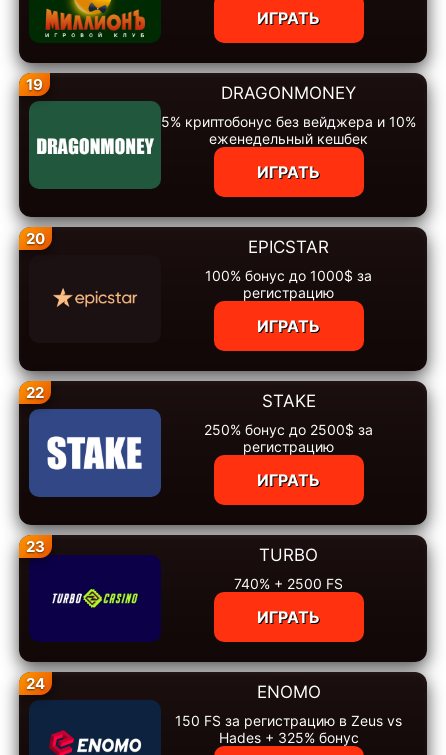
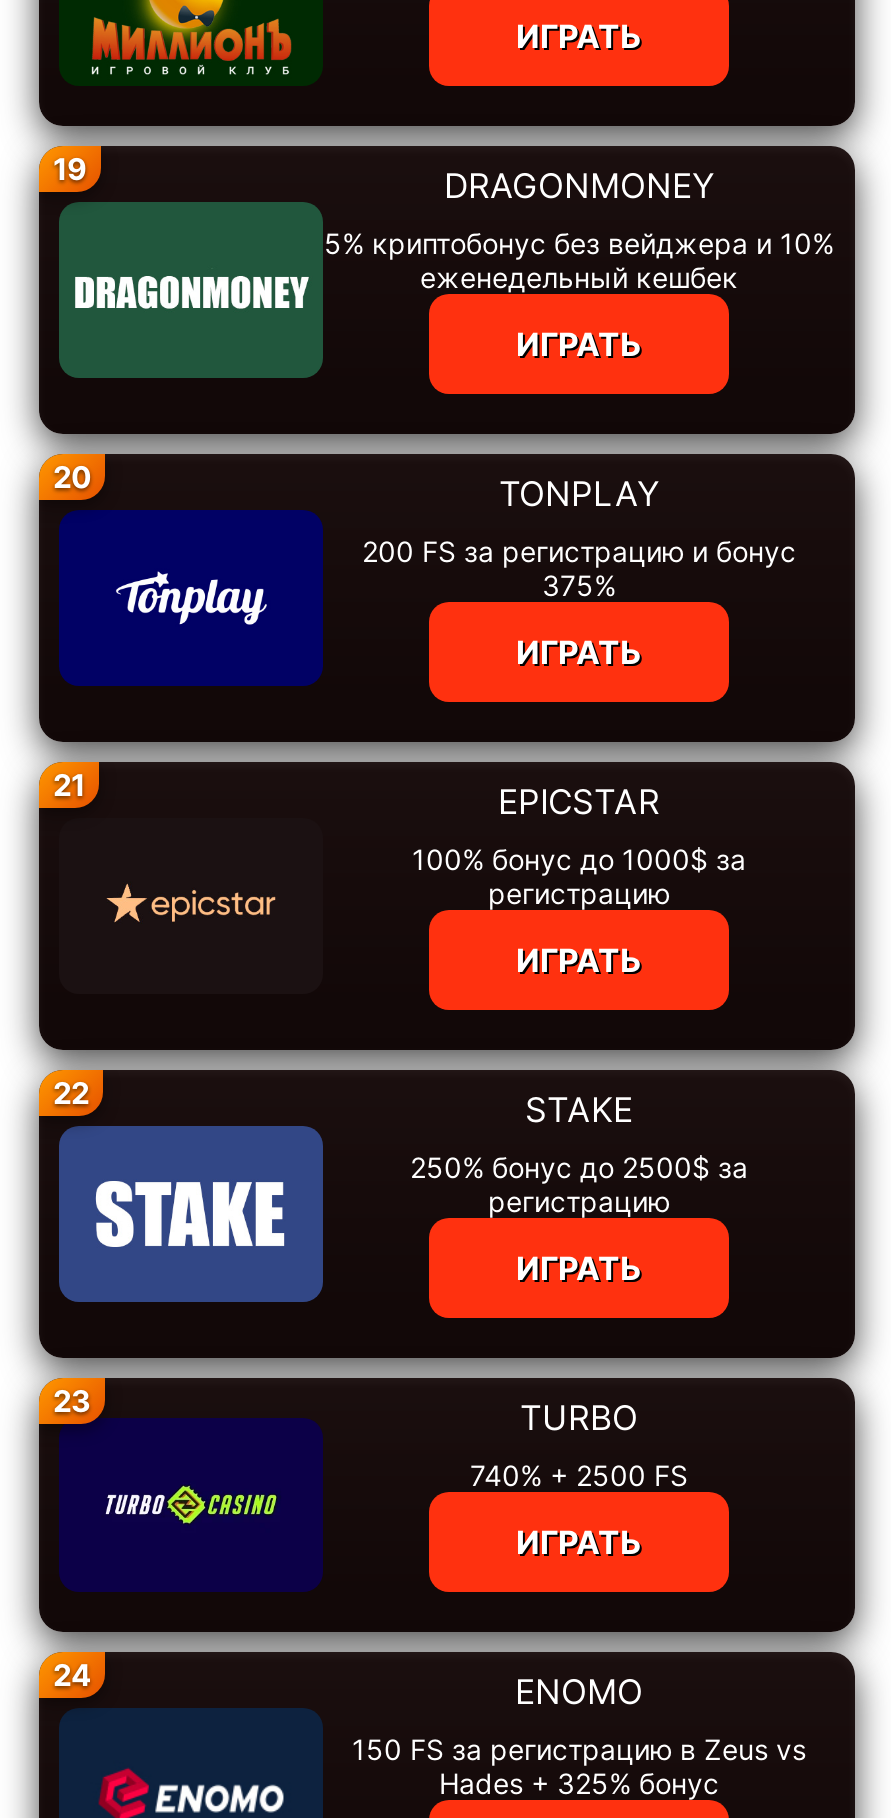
none -> [53,474,796,804] [image] | TONPLAY | 200 FS за регистрацию и бонус | 375% | ИГРАТЬ | 21

